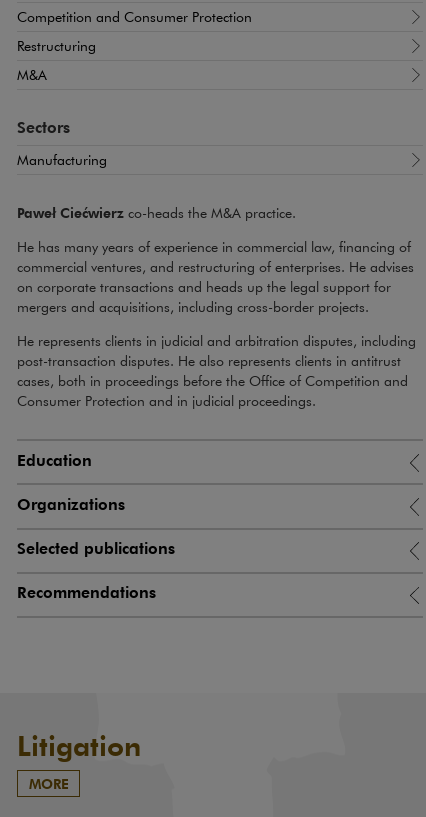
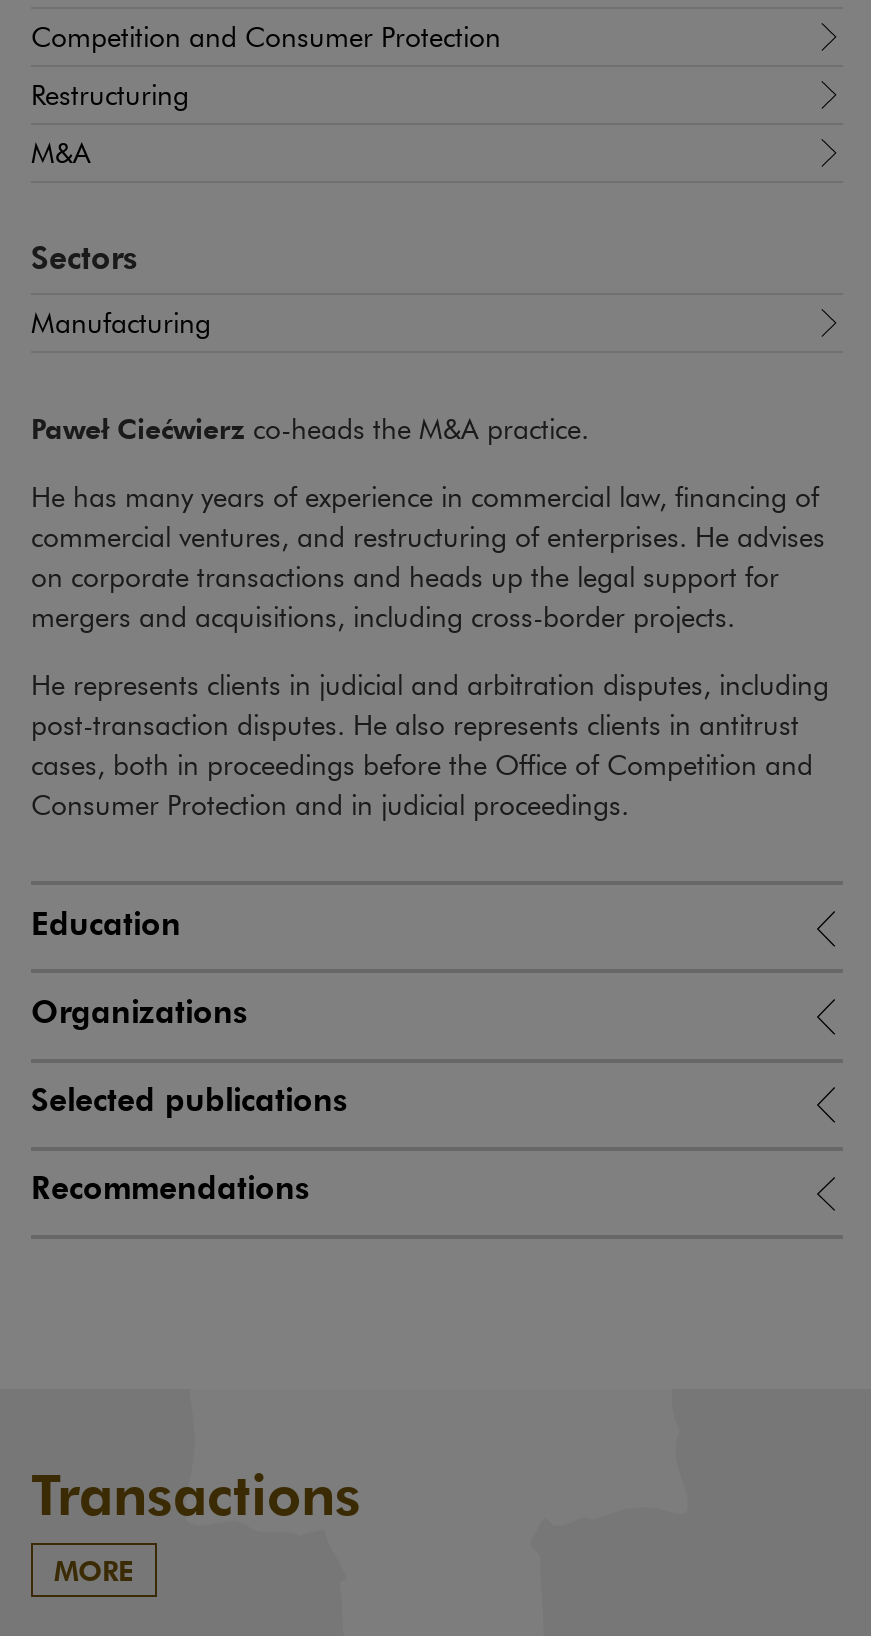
[17,727,141,763] Litigation -> [31,1457,361,1529] Transactions

